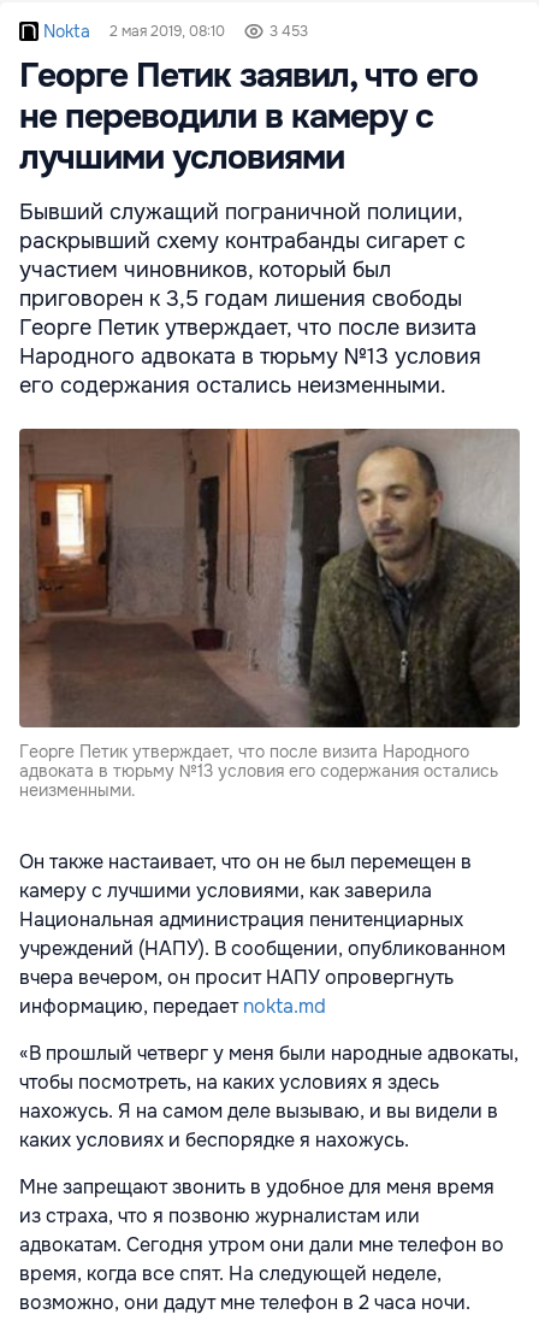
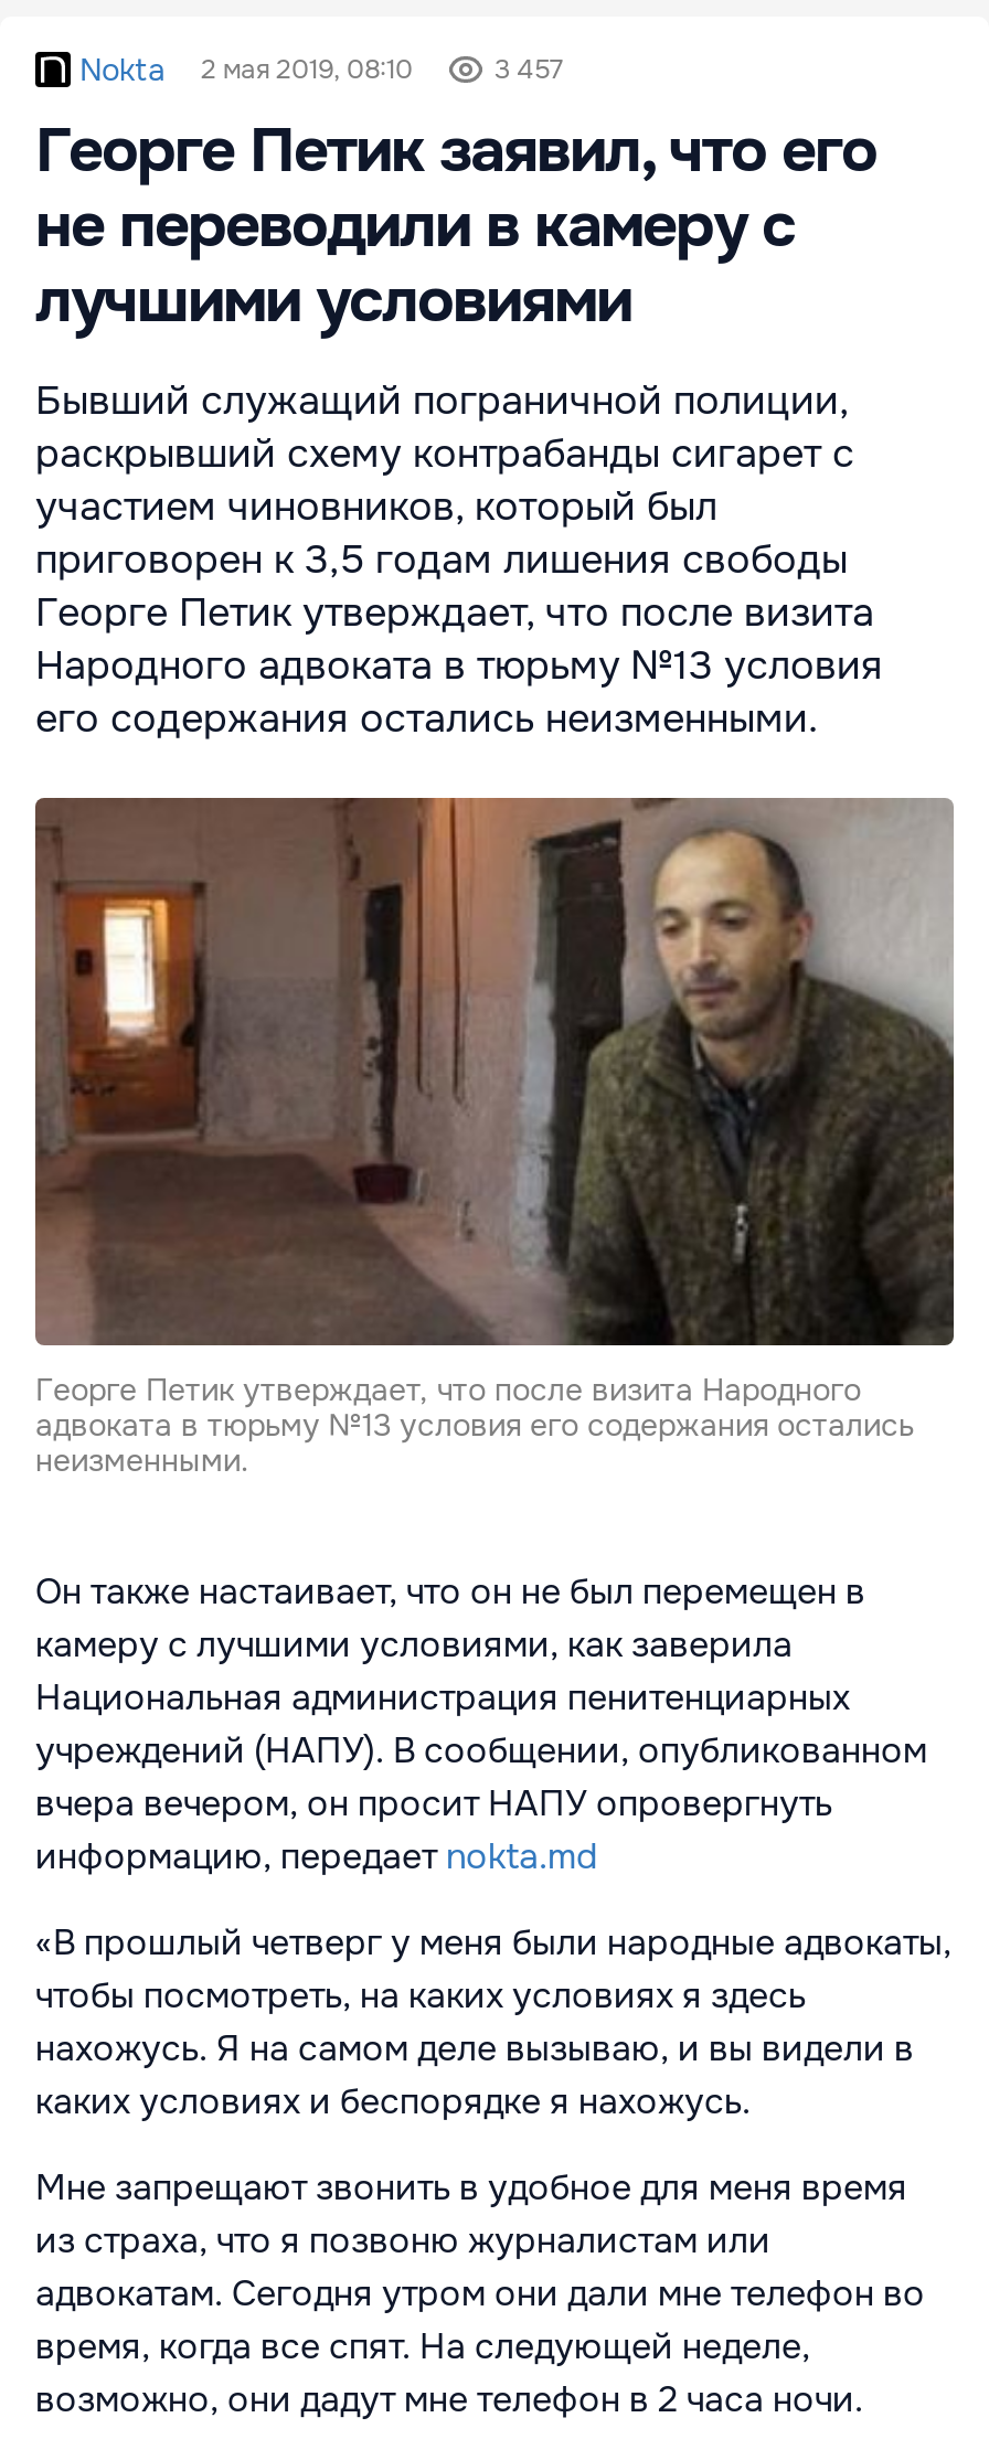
[269,22,308,41] 3 453 -> [494,52,563,88] 3 457

